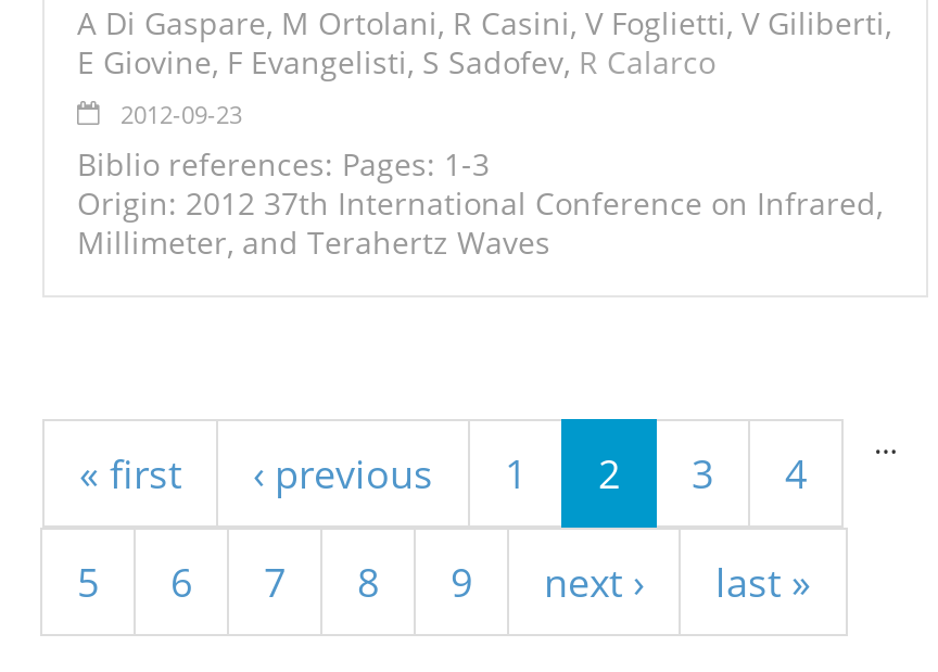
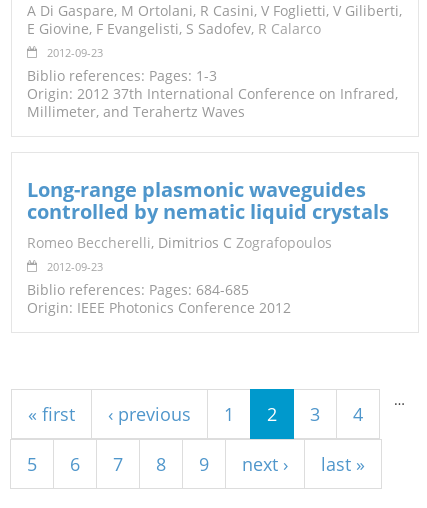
none -> [27,176,389,317] Long-range plasmonic waveguides | controlled by nematic liquid crystals | Romeo Beccherelli, Dimitrios C Zografopoulos | 2012-09-23 | Biblio references: Pages: 684-685 | Origin: IEEE Photonics Conference 2012

